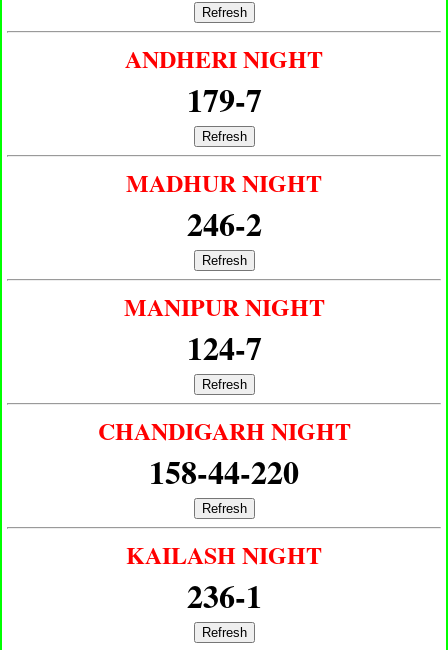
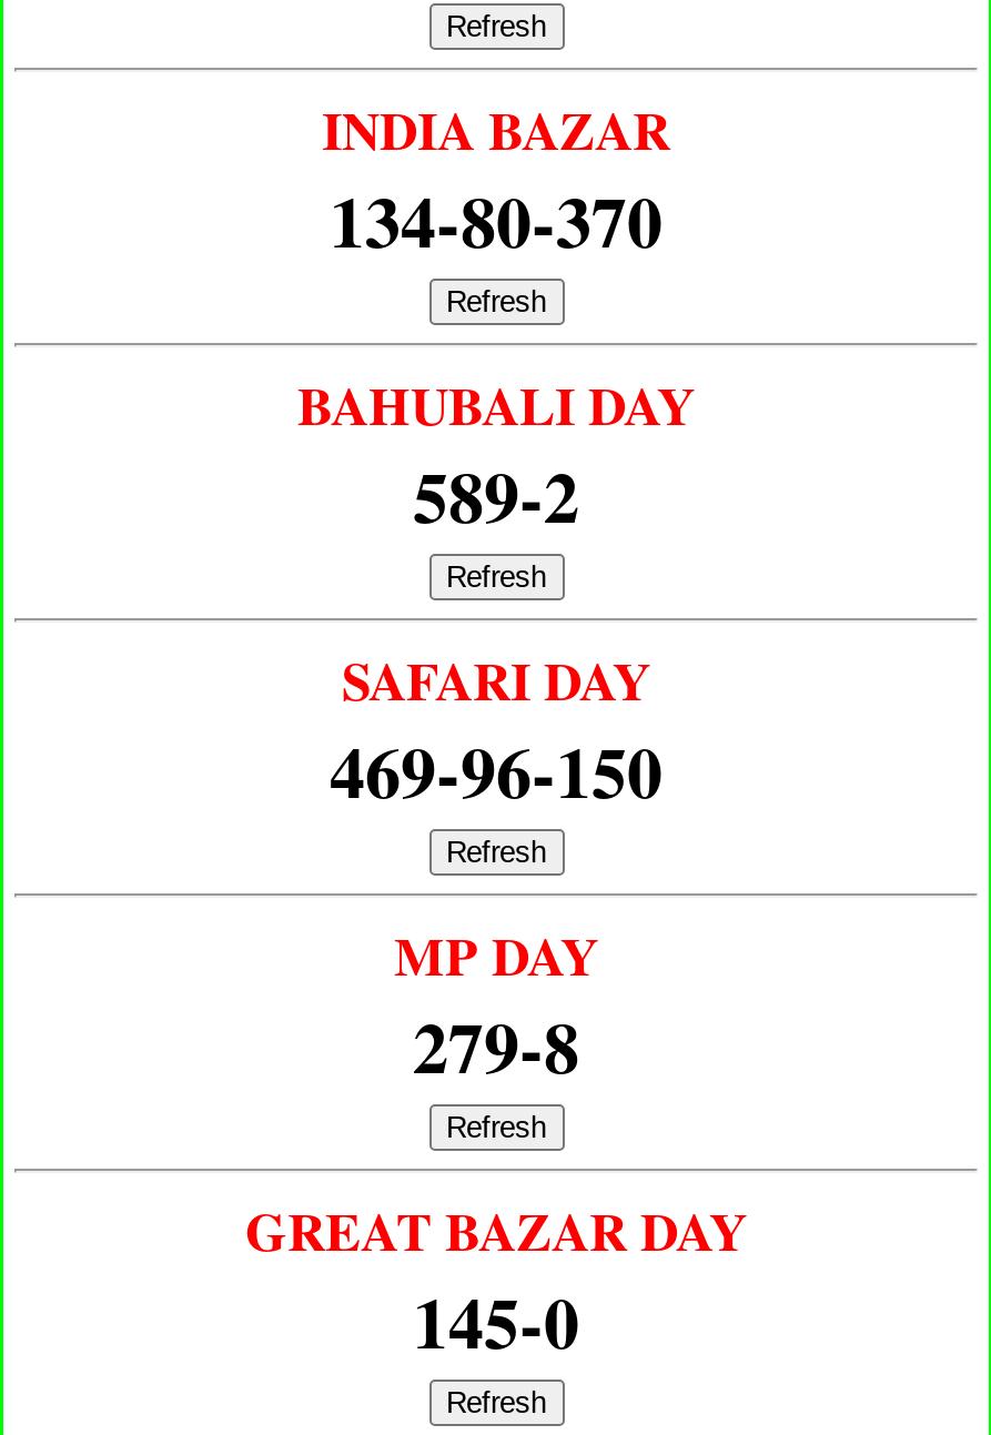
[125,41,323,123] ANDHERI NIGHT | 179-7 -> [322,90,670,272] INDIA BAZAR | 134-80-370
[126,165,322,247] MADHUR NIGHT | 246-2 -> [297,365,695,547] BAHUBALI DAY | 589-2
[123,289,324,371] MANIPUR NIGHT | 124-7 -> [330,640,663,822] SAFARI DAY | 469-96-150
[97,413,350,495] CHANDIGARH NIGHT | 158-44-220 -> [394,915,598,1097] MP DAY | 279-8
[126,537,322,619] KAILASH NIGHT | 236-1 -> [245,1191,747,1373] GREAT BAZAR DAY | 145-0

